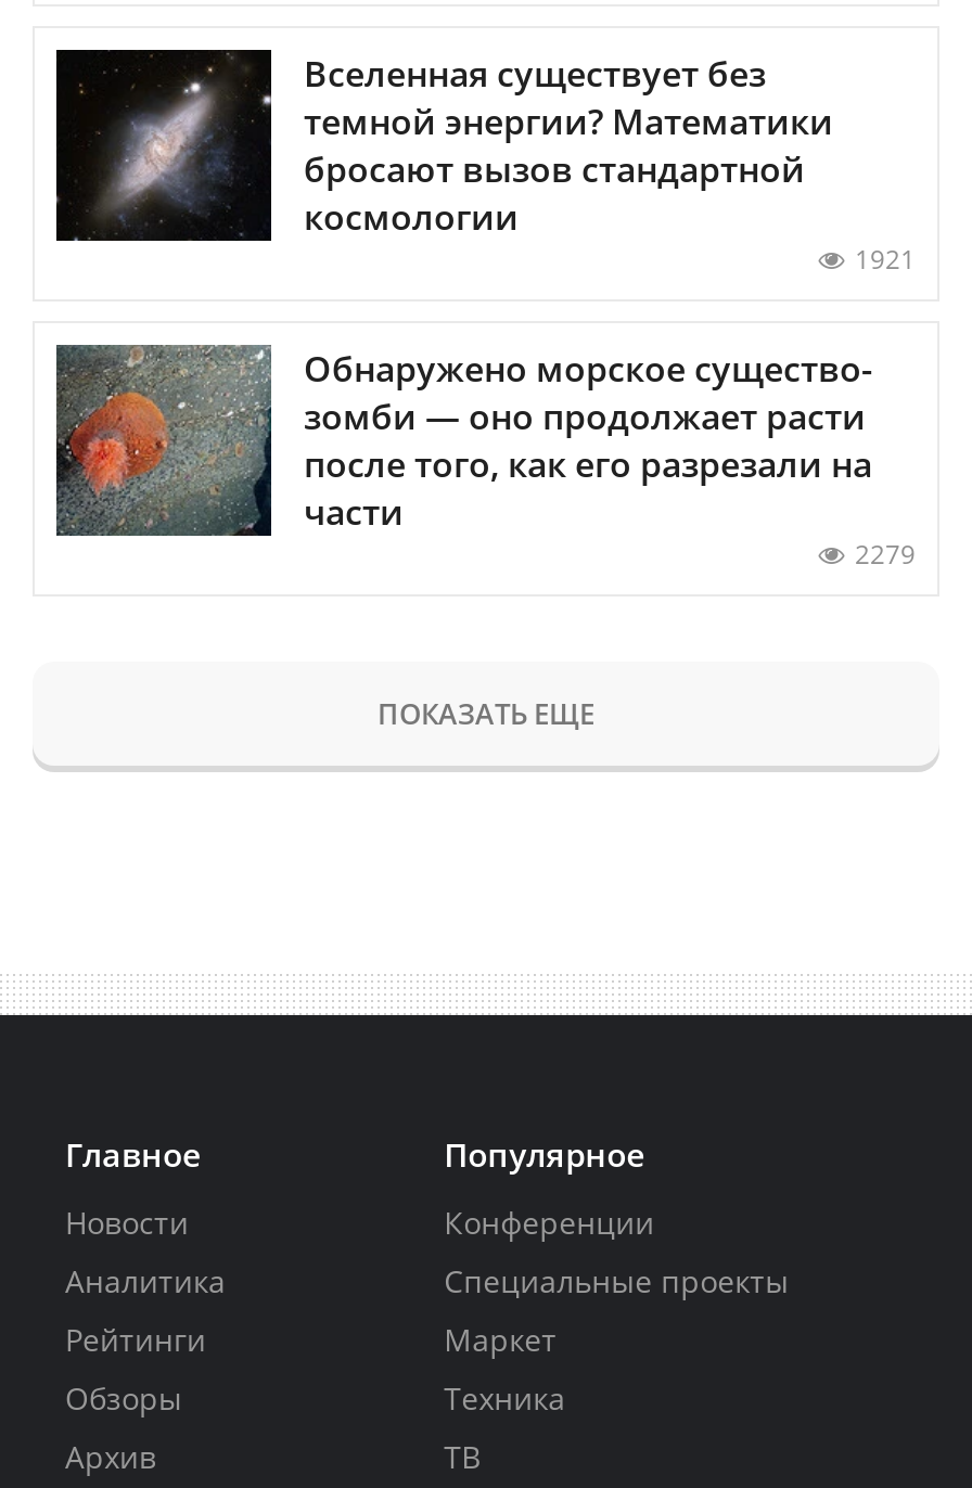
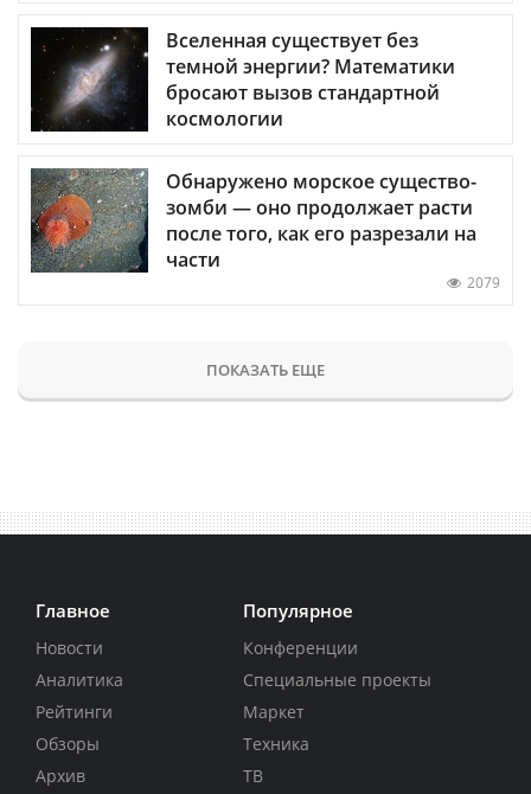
[855,241,916,277] 1921 -> none
[855,536,916,573] 2279 -> [467,273,500,293] 2079

